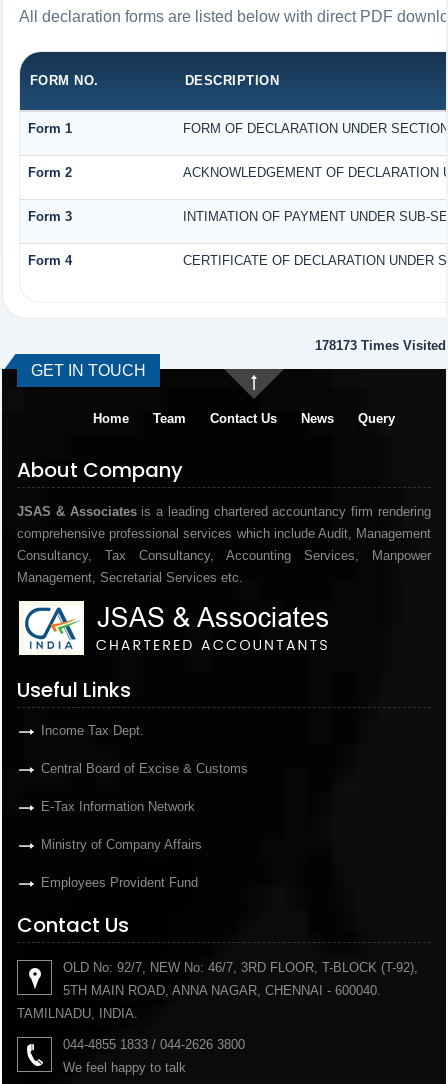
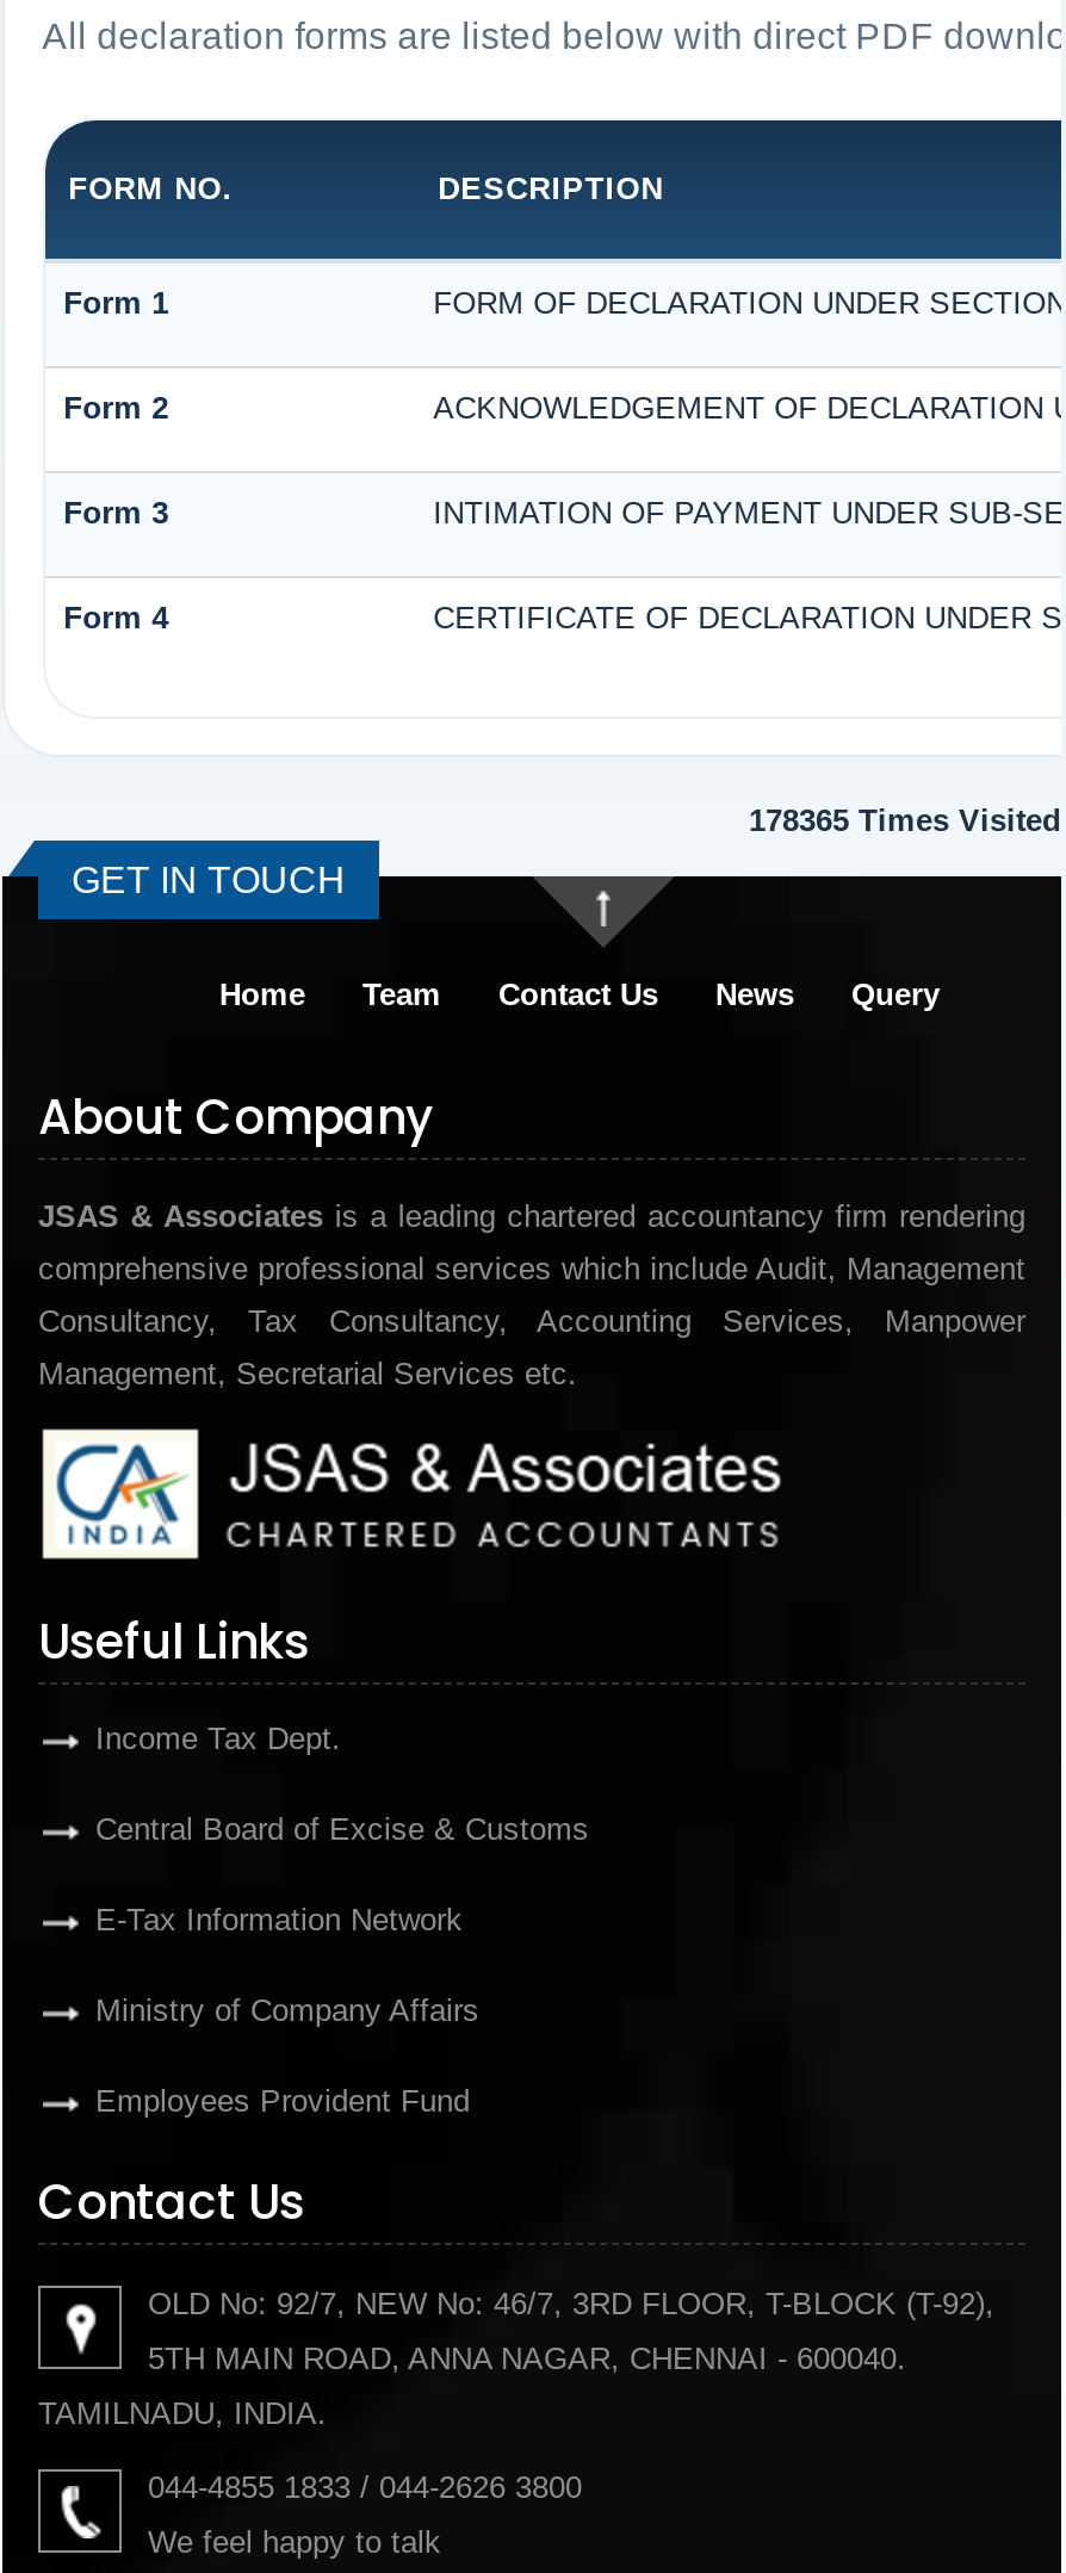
[315,338,446,353] 178173 Times Visited -> [749,802,1061,838] 178365 Times Visited

